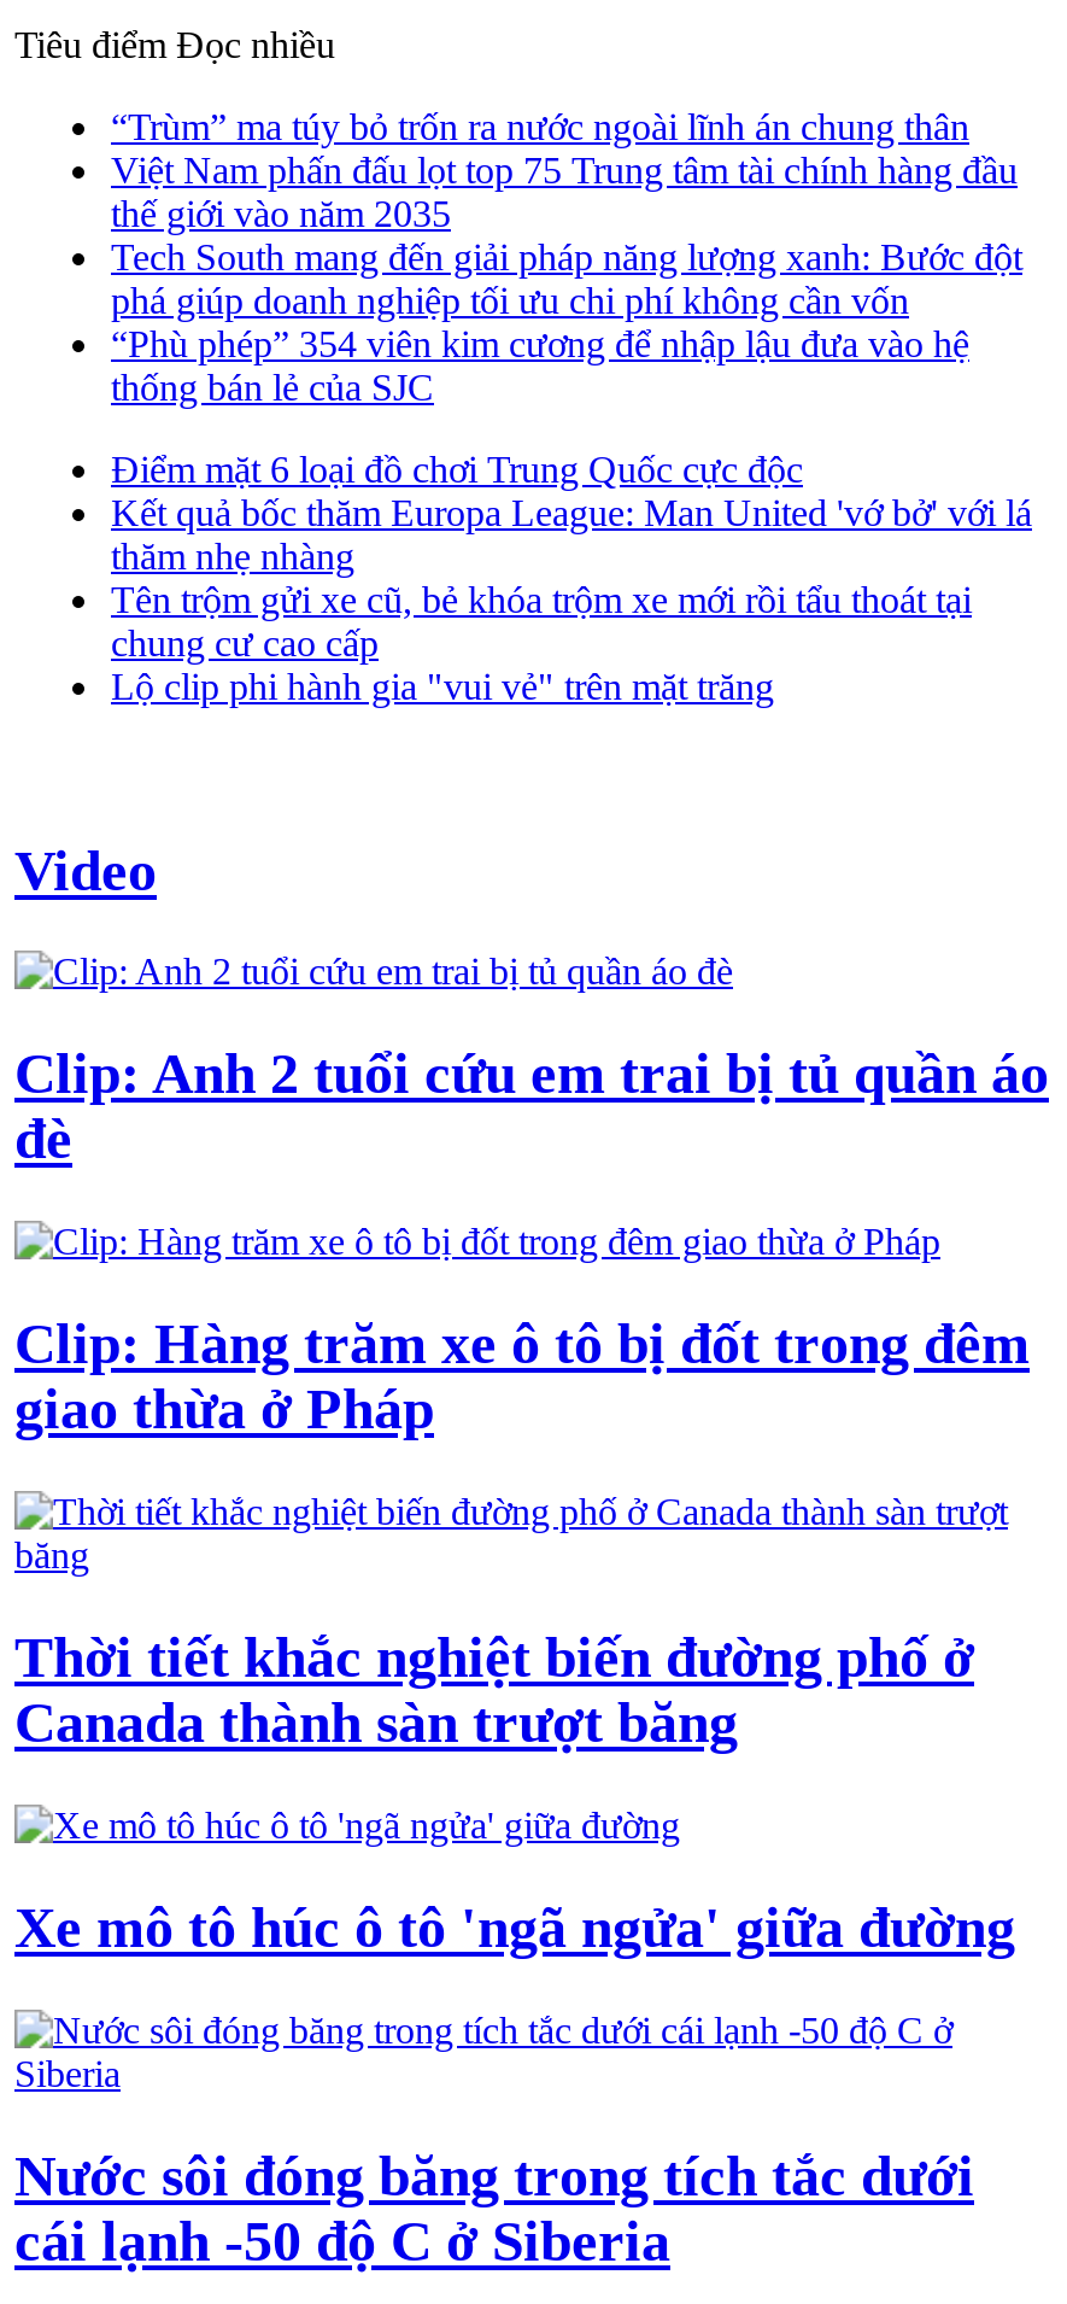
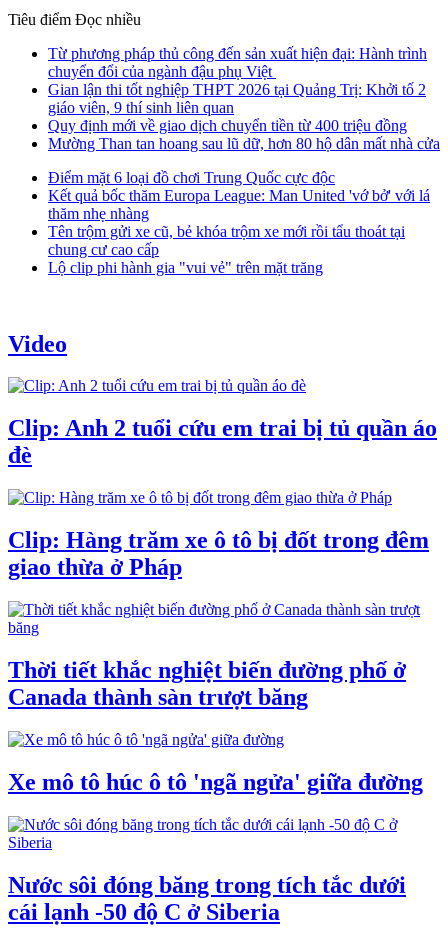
[111,105,1022,407] “Trùm” ma túy bỏ trốn ra nước ngoài lĩnh án chung thân | Việt Nam phấn đấu lọt top 75 Trung tâm tài chính hàng đầu | thế giới vào năm 2035 | Tech South mang đến giải pháp năng lượng xanh: Bước đột | phá giúp doanh nghiệp tối ưu chi phí không cần vốn | “Phù phép” 354 viên kim cương để nhập lậu đưa vào hệ | thống bán lẻ của SJC -> [48,45,440,152] Từ phương pháp thủ công đến sản xuất hiện đại: Hành trình | chuyển đổi của ngành đậu phụ Việt | Gian lận thi tốt nghiệp THPT 2026 tại Quảng Trị: Khởi tố 2 | giáo viên, 9 thí sinh liên quan | Quy định mới về giao dịch chuyển tiền từ 400 triệu đồng | Mường Than tan hoang sau lũ dữ, hơn 80 hộ dân mất nhà cửa

